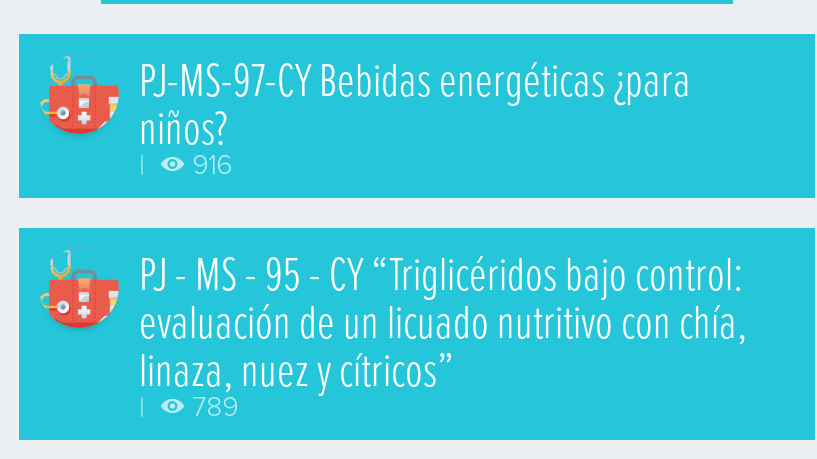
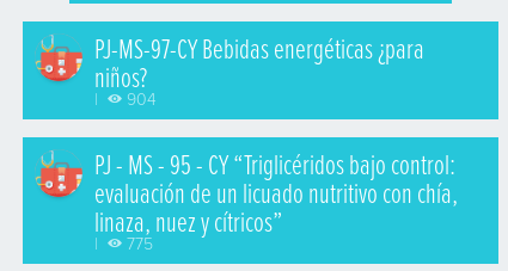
[192,144,232,182] 916 -> [126,87,156,110] 904
[192,386,238,424] 789 -> [126,232,153,254] 775

